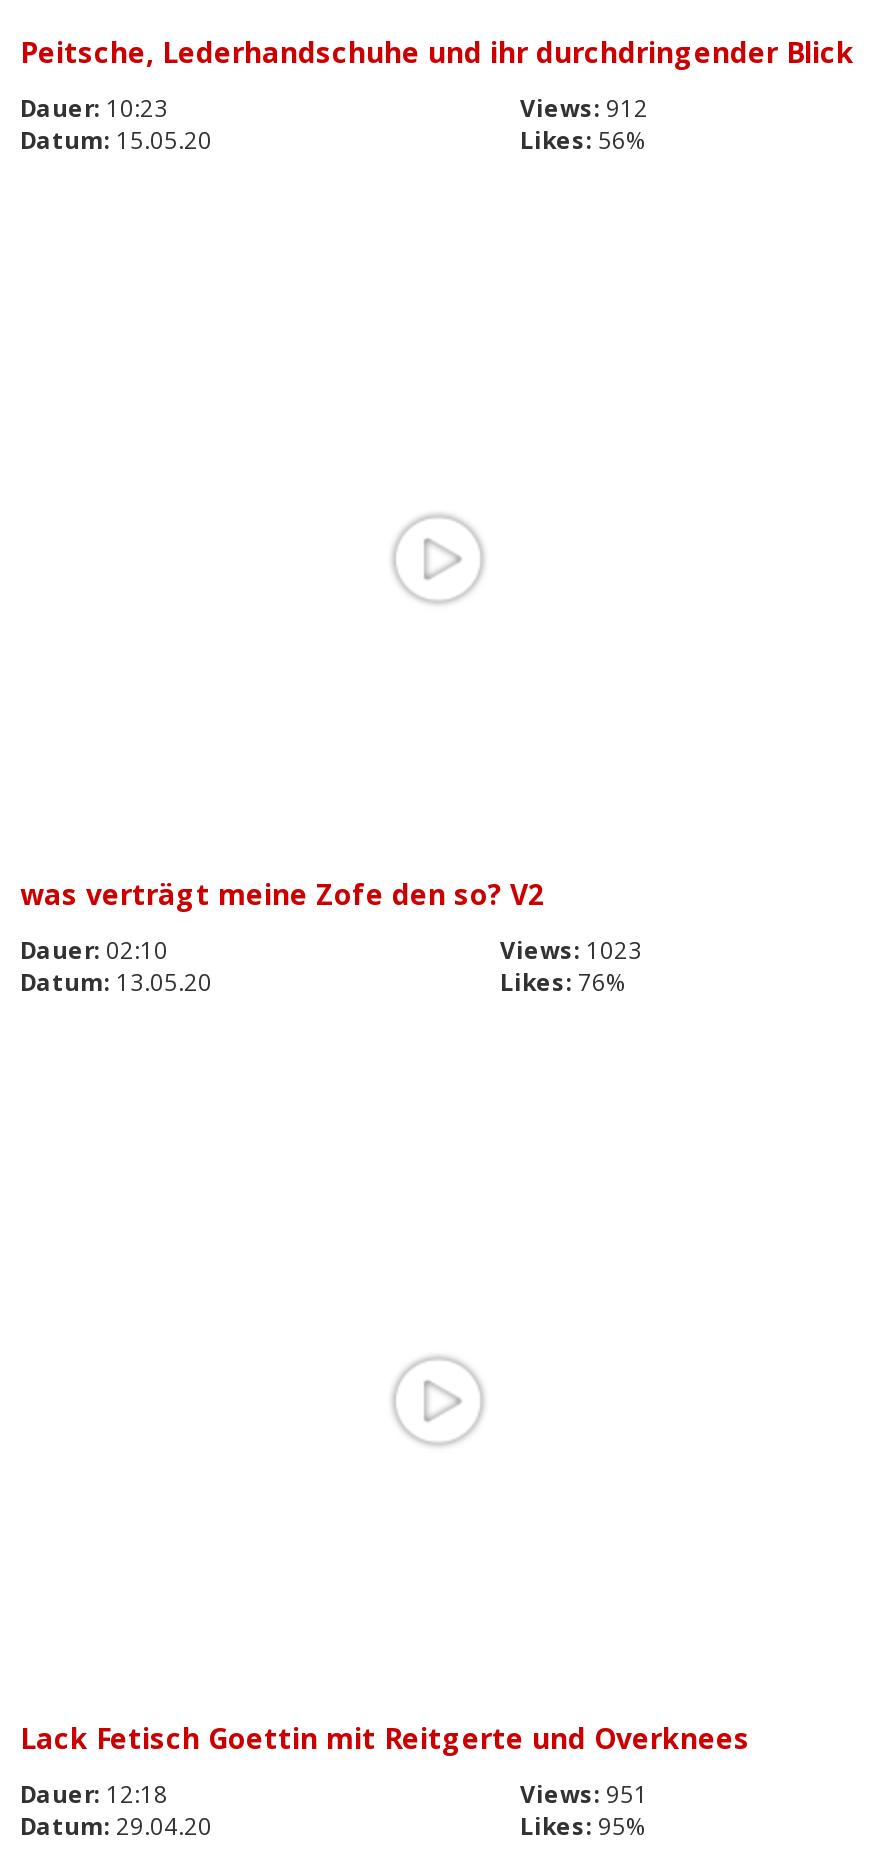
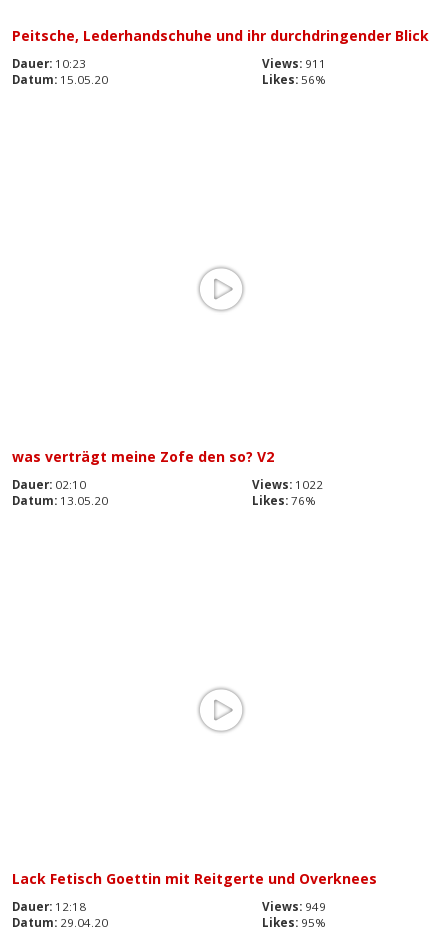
[520,92,648,122] Views: 912 -> [262,56,326,71] Views: 911
[500,936,642,966] Views: 1023 -> [252,477,323,492] Views: 1022
[520,1779,648,1809] Views: 951 -> [262,899,326,914] Views: 949

